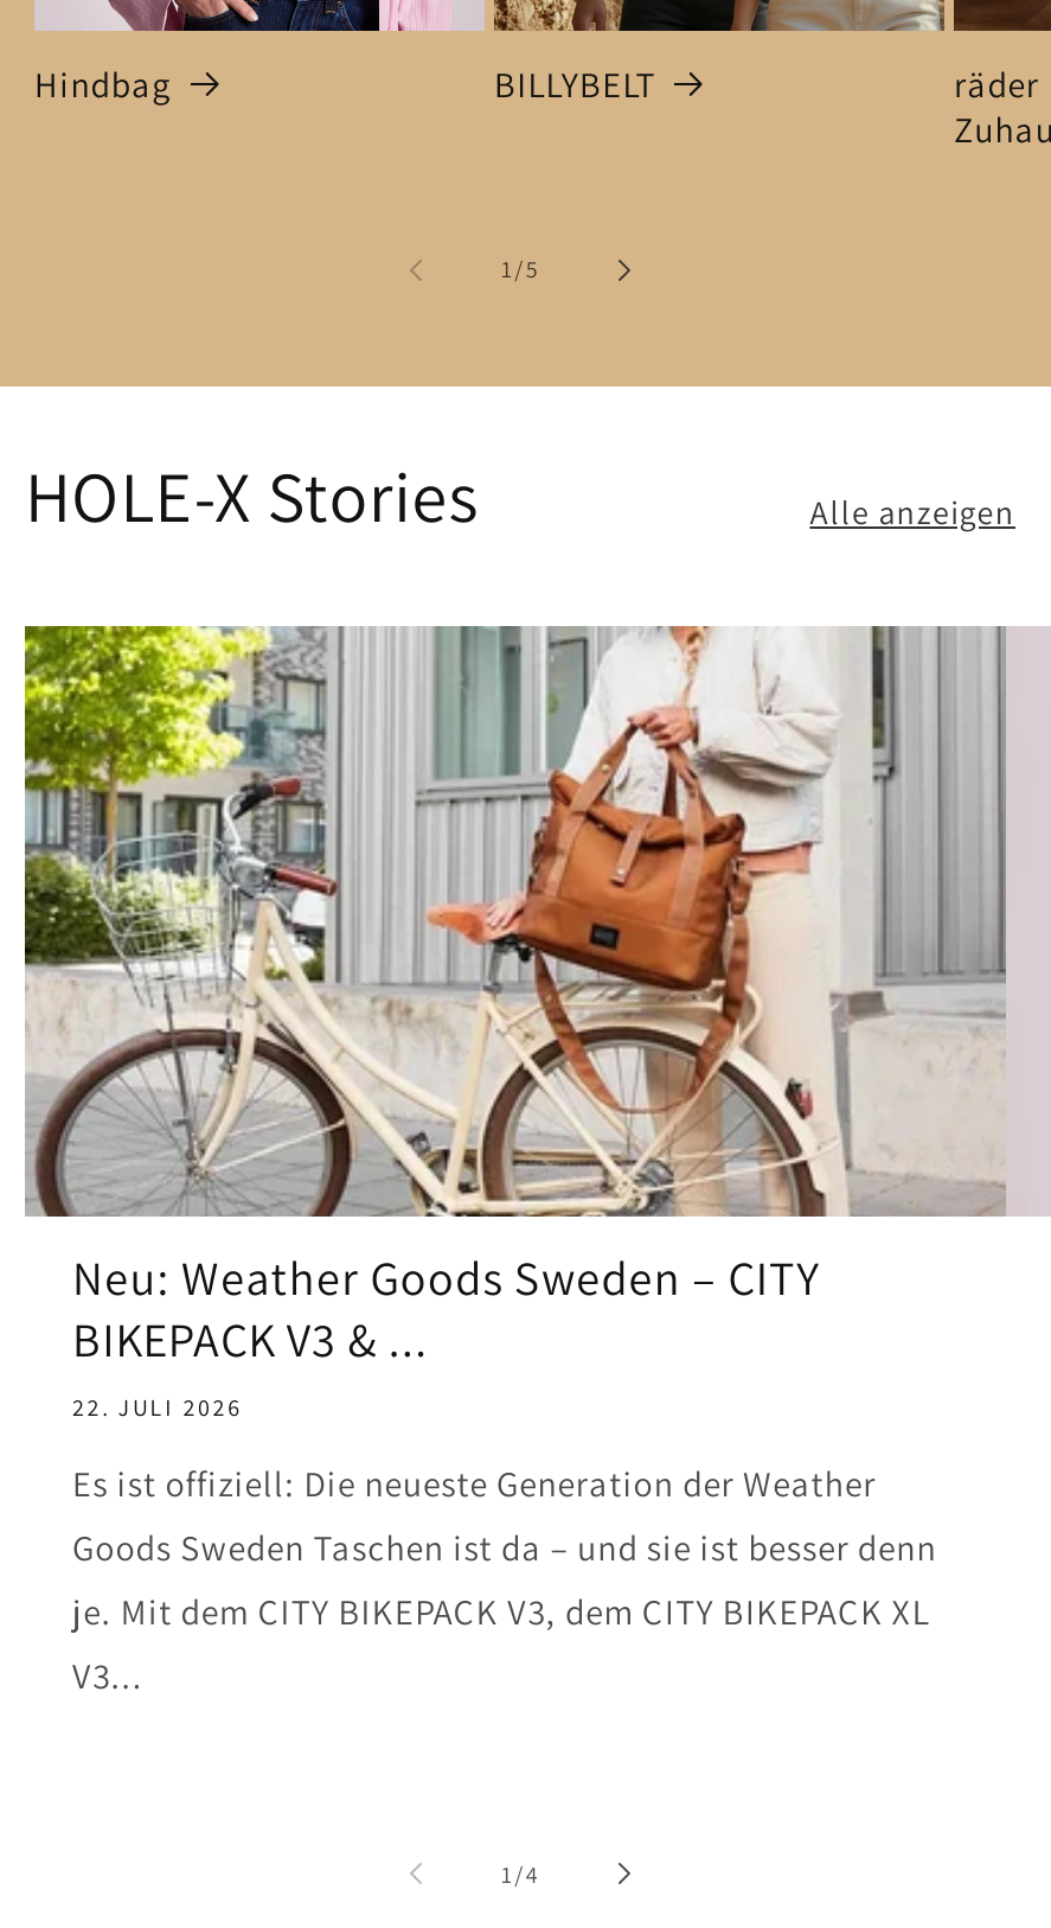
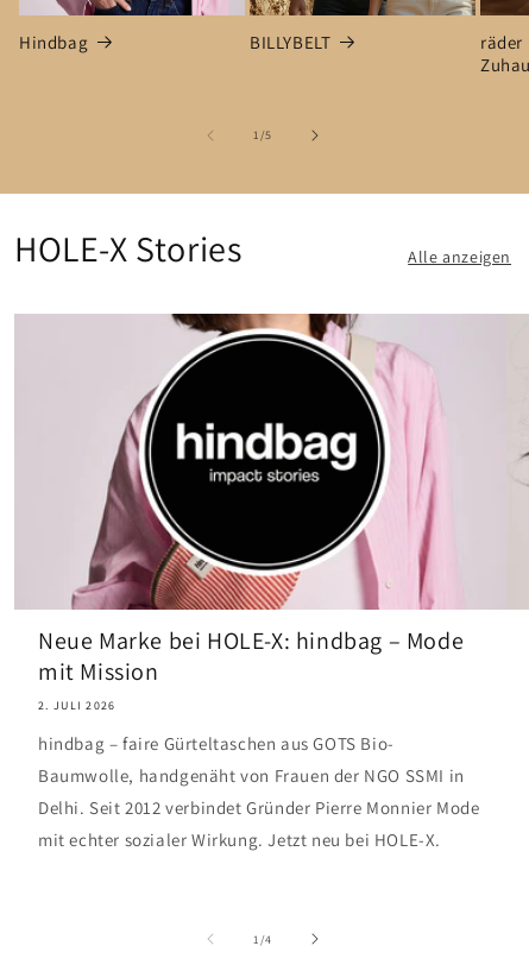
[23,624,1008,1423] [image] | Neu: Weather Goods Sweden – CITY | BIKEPACK V3 & ... | 22. JULI 2026 -> [14,313,505,713] [image] | Neue Marke bei HOLE-X: hindbag – Mode | mit Mission | 2. JULI 2026
[72,1461,937,1698] Es ist offiziell: Die neueste Generation der Weather | Goods Sweden Taschen ist da – und sie ist besser denn | je. Mit dem CITY BIKEPACK V3, dem CITY BIKEPACK XL | V3... -> [38,732,480,851] hindbag – faire Gürteltaschen aus GOTS Bio- | Baumwolle, handgenäht von Frauen der NGO SSMI in | Delhi. Seit 2012 verbindet Gründer Pierre Monnier Mode | mit echter sozialer Wirkung. Jetzt neu bei HOLE-X.

